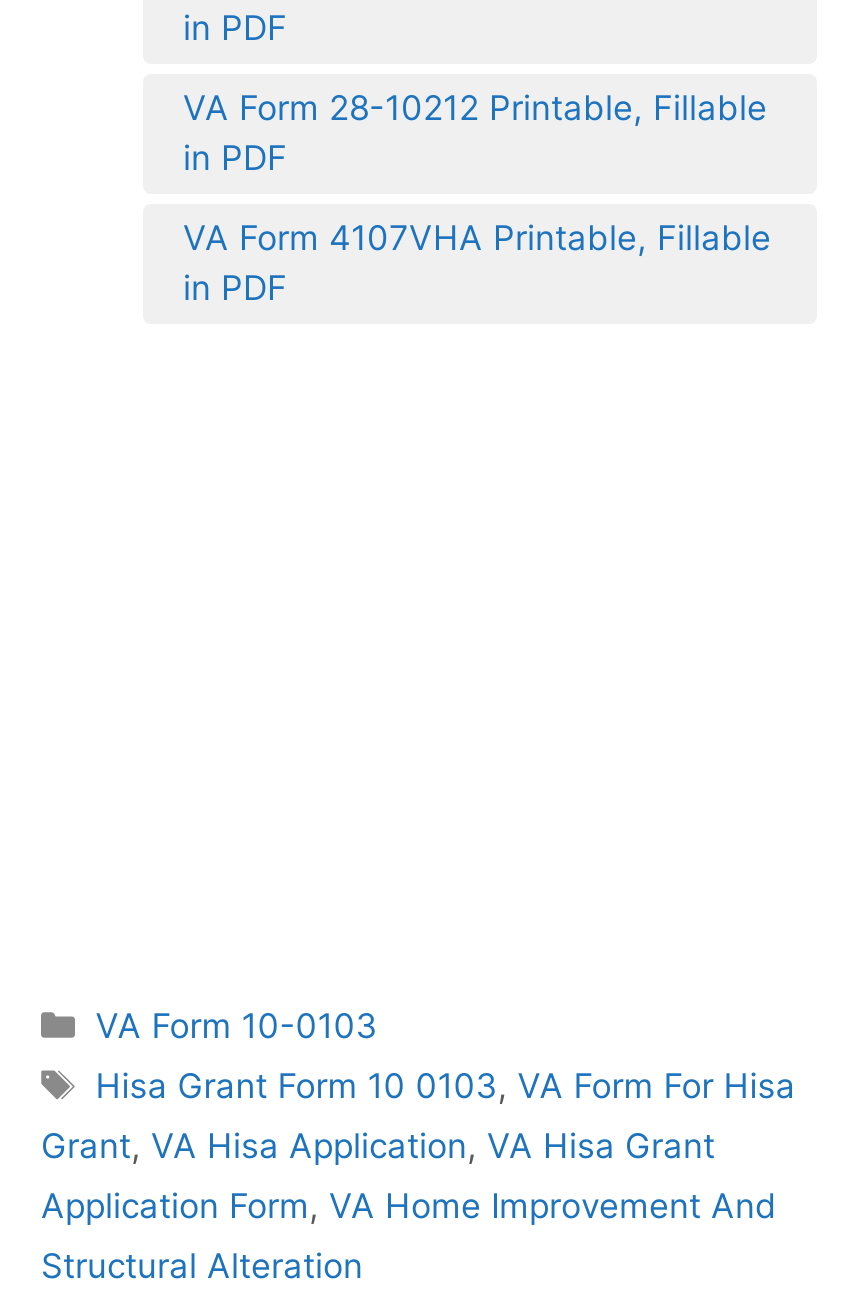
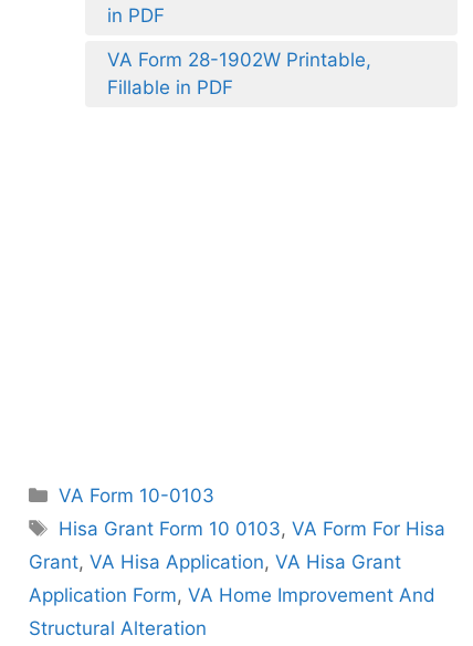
[183,88,771,308] VA Form 28-10212 Printable, Fillable | in PDF | VA Form 4107VHA Printable, Fillable | in PDF -> [107,48,371,98] VA Form 28-1902W Printable, | Fillable in PDF

